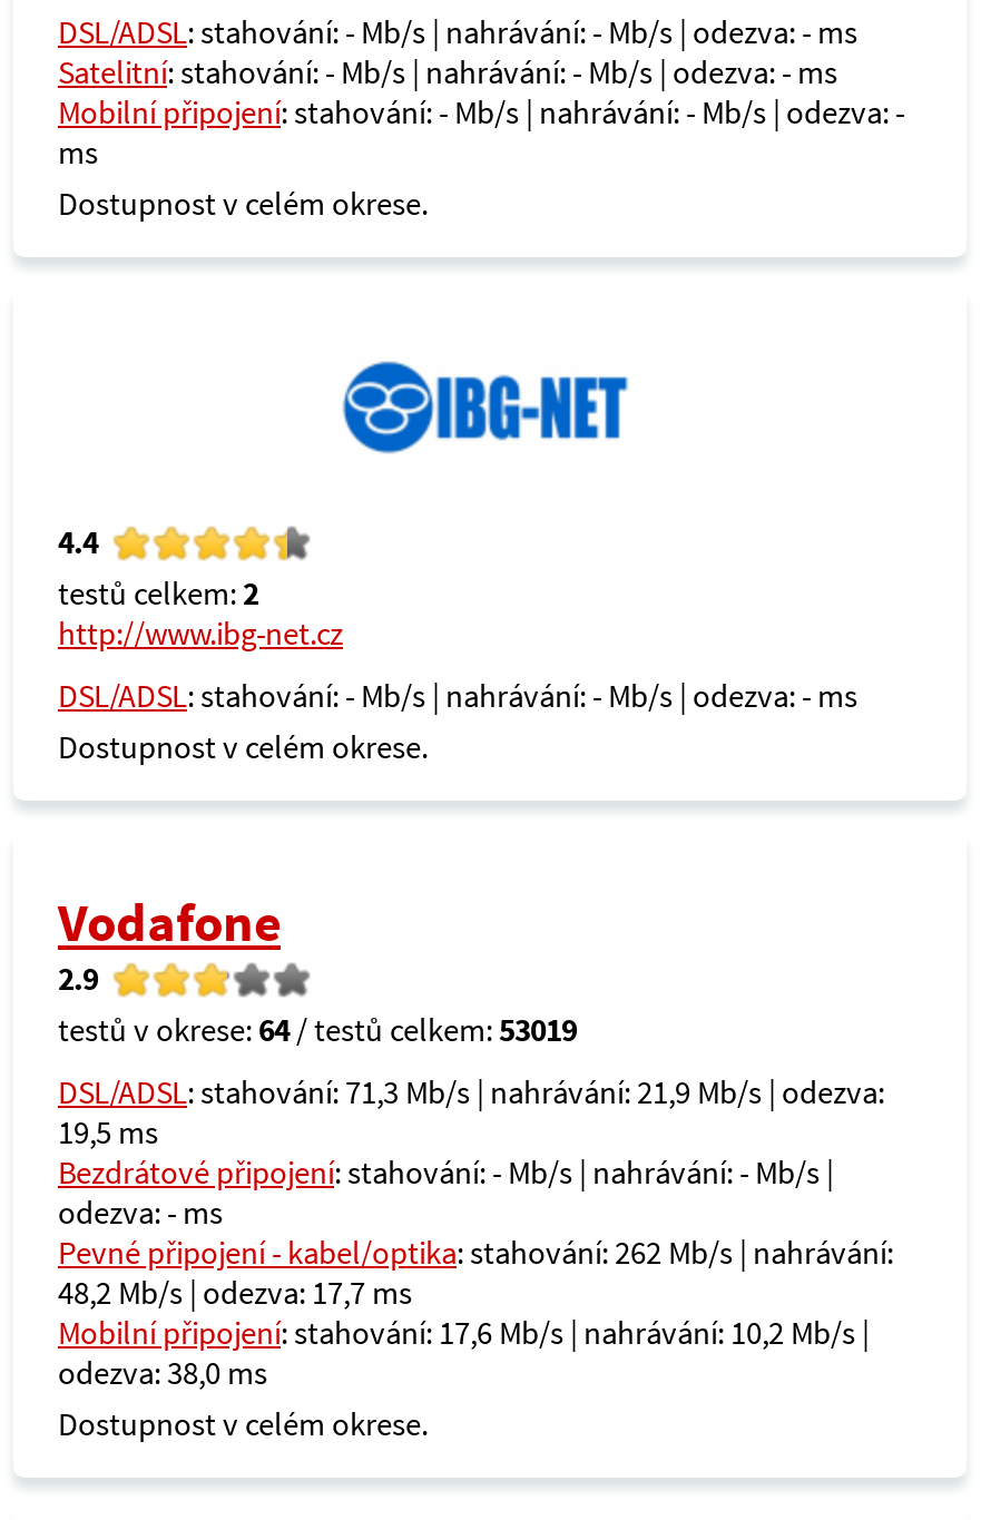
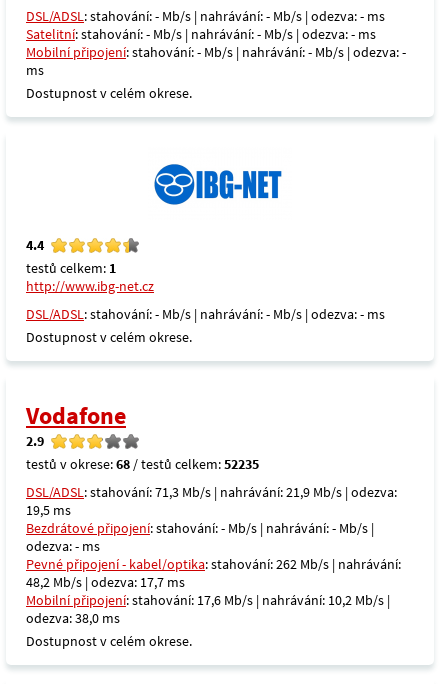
[58,573,258,614] testů celkem: 2 -> [26,259,116,277] testů celkem: 1
[58,1010,577,1050] testů v okrese: 64 / testů celkem: 53019 -> [26,455,259,473] testů v okrese: 68 / testů celkem: 52235

